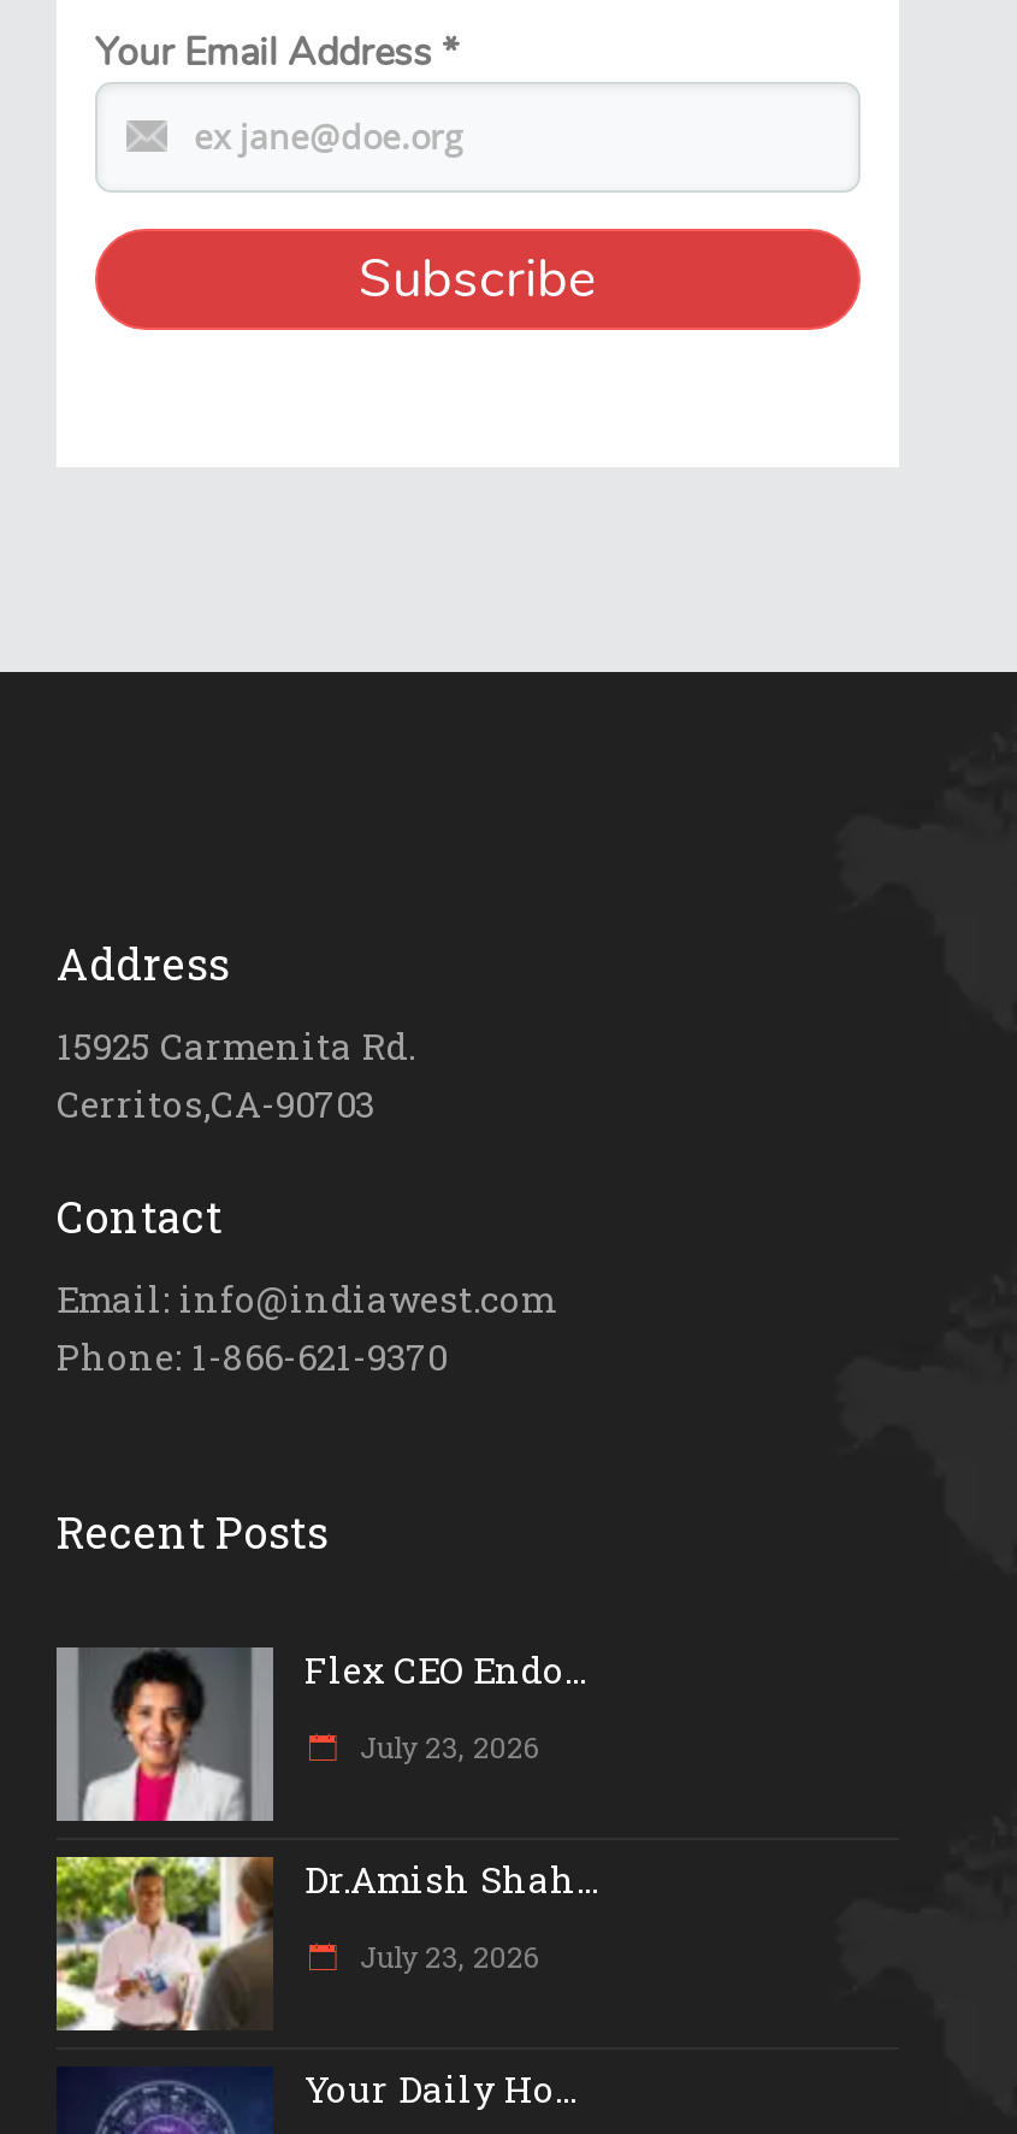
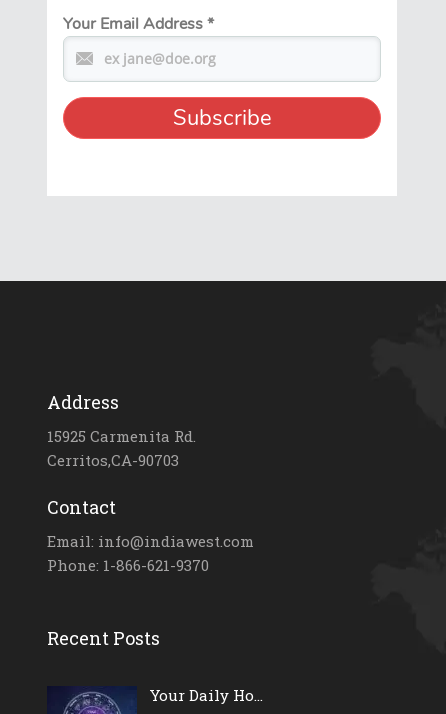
[54,1645,598,1975] [image] | Flex CEO Endo... | July 23, 2026 | Dr.Amish Shah... | July 23, 2026 -> none
[54,1855,273,2033] [image] -> none

